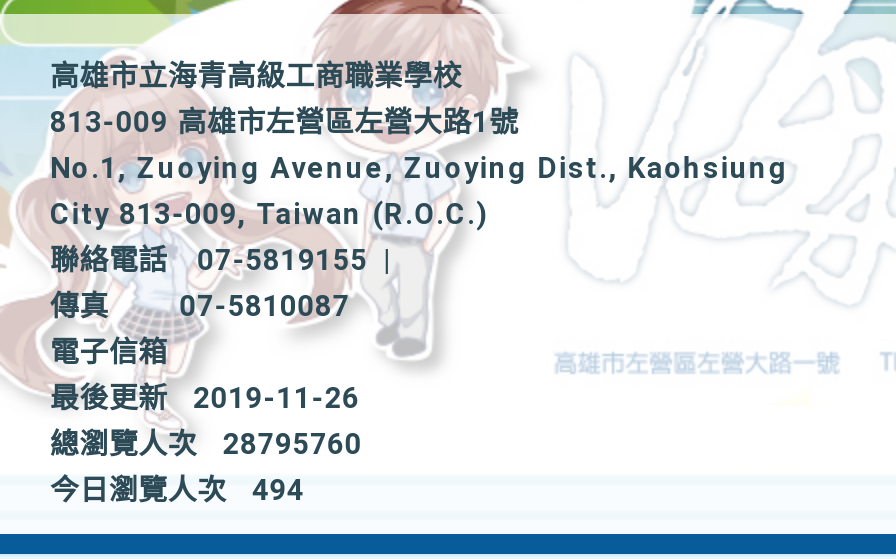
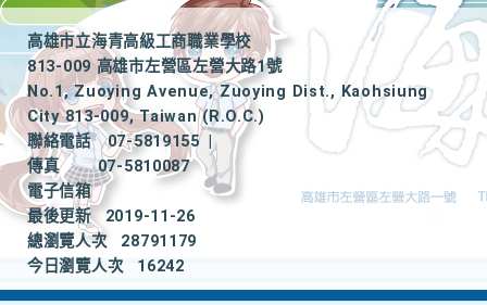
[50,428,362,462] 總瀏覽人次 28795760 -> [27,232,197,251] 總瀏覽人次 28791179
[50,474,304,508] 今日瀏覽人次 494 -> [27,257,184,276] 今日瀏覽人次 16242

